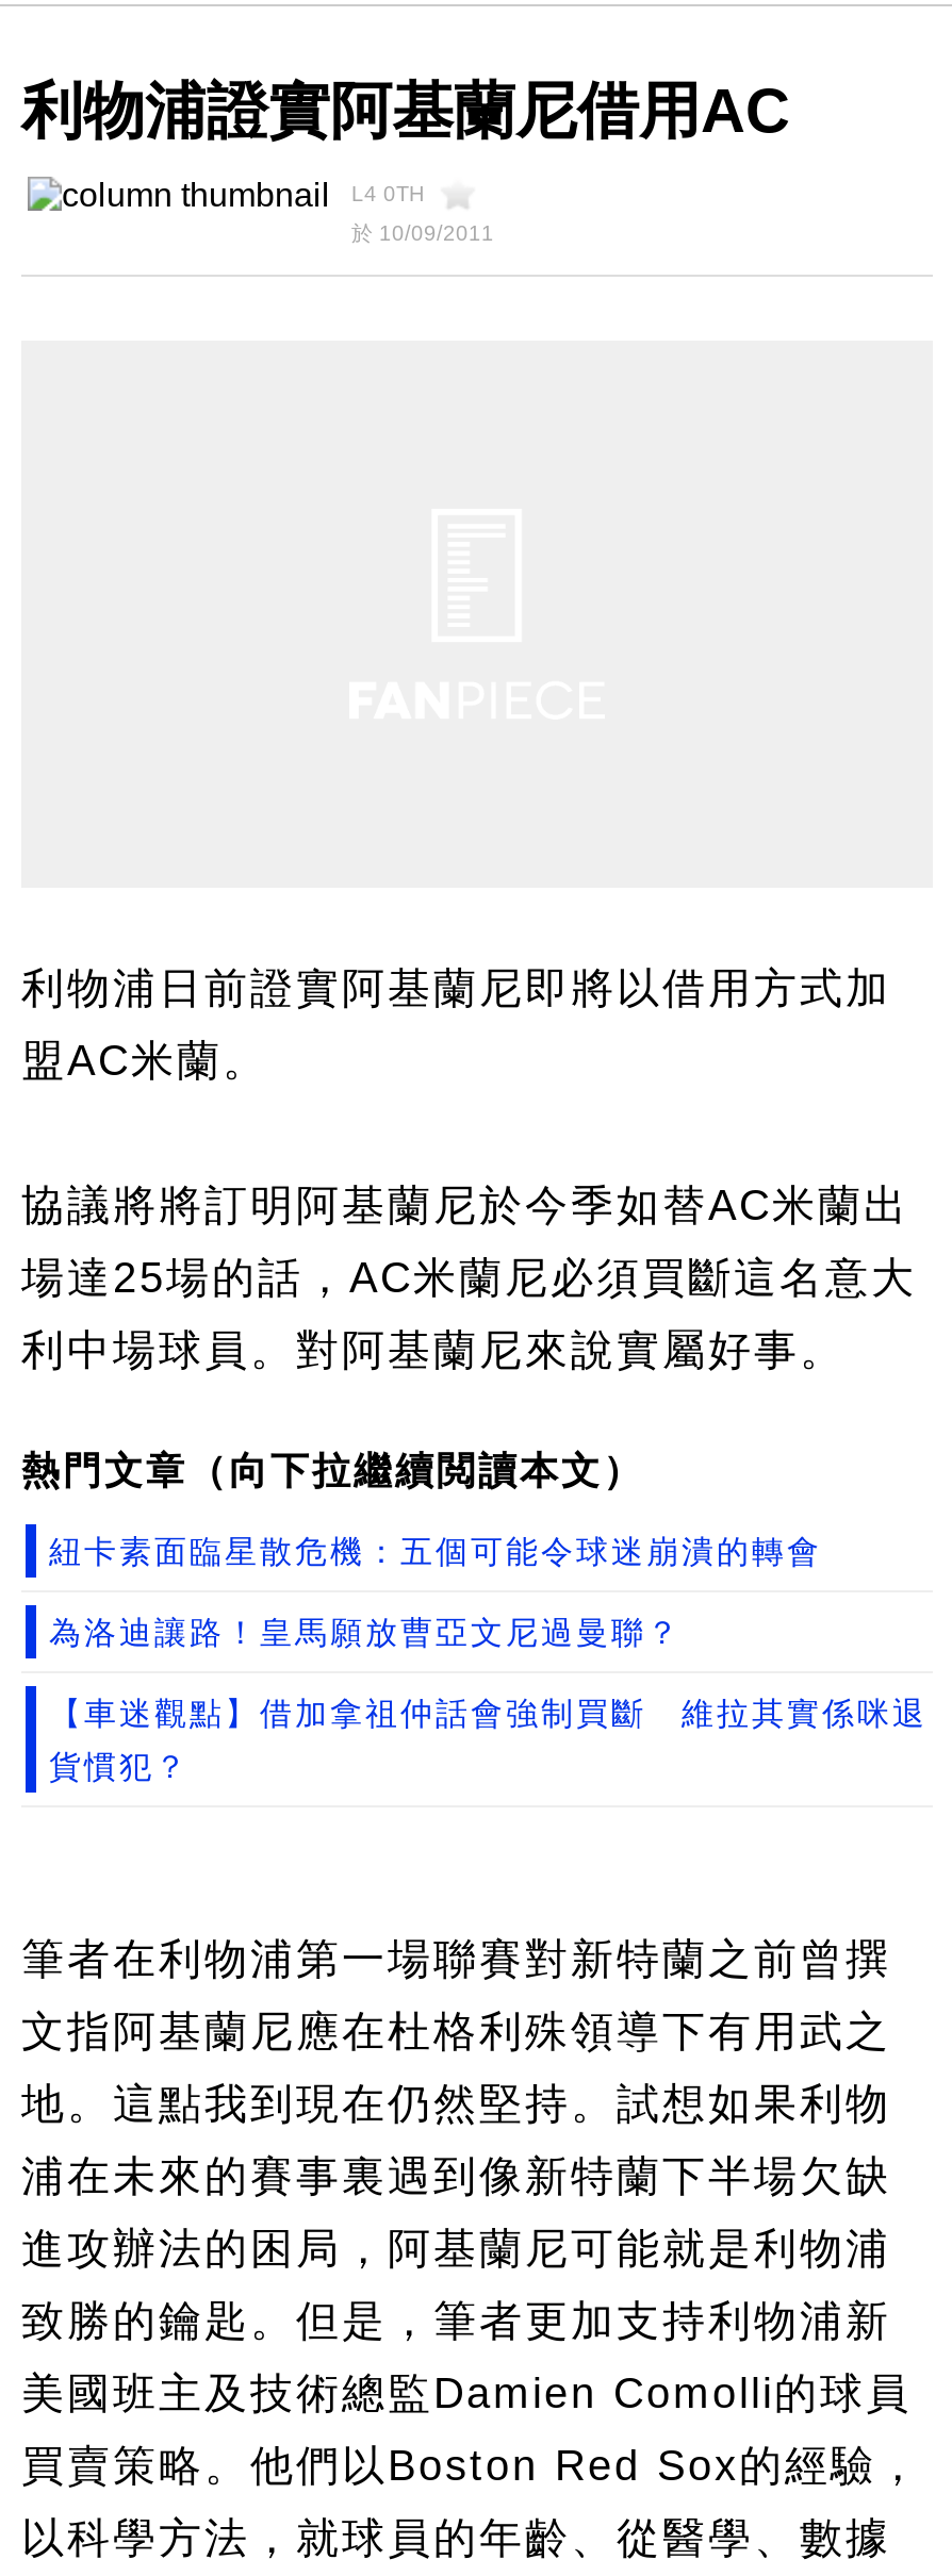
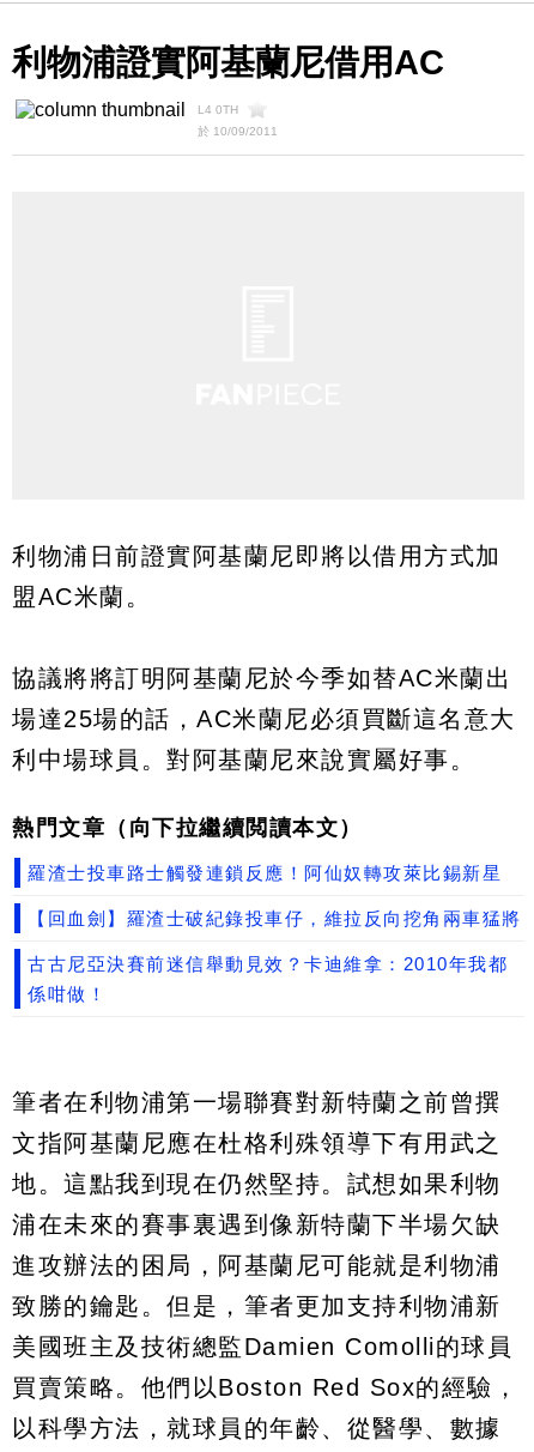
[49,1533,822,1569] 紐卡素面臨星散危機：五個可能令球迷崩潰的轉會 -> [28,863,502,883] 羅渣士投車路士觸發連鎖反應！阿仙奴轉攻萊比錫新星
[49,1614,682,1650] 為洛迪讓路！皇馬願放曹亞文尼過曼聯？ -> [28,908,521,928] 【回血劍】羅渣士破紀錄投車仔，維拉反向挖角兩車猛將
[49,1695,928,1731] 【車迷觀點】借加拿祖仲話會強制買斷 維拉其實係咪退 -> [28,954,508,974] 古古尼亞決賽前迷信舉動見效？卡迪維拿：2010年我都
[49,1748,190,1784] 貨慣犯？ -> [28,984,107,1004] 係咁做！

